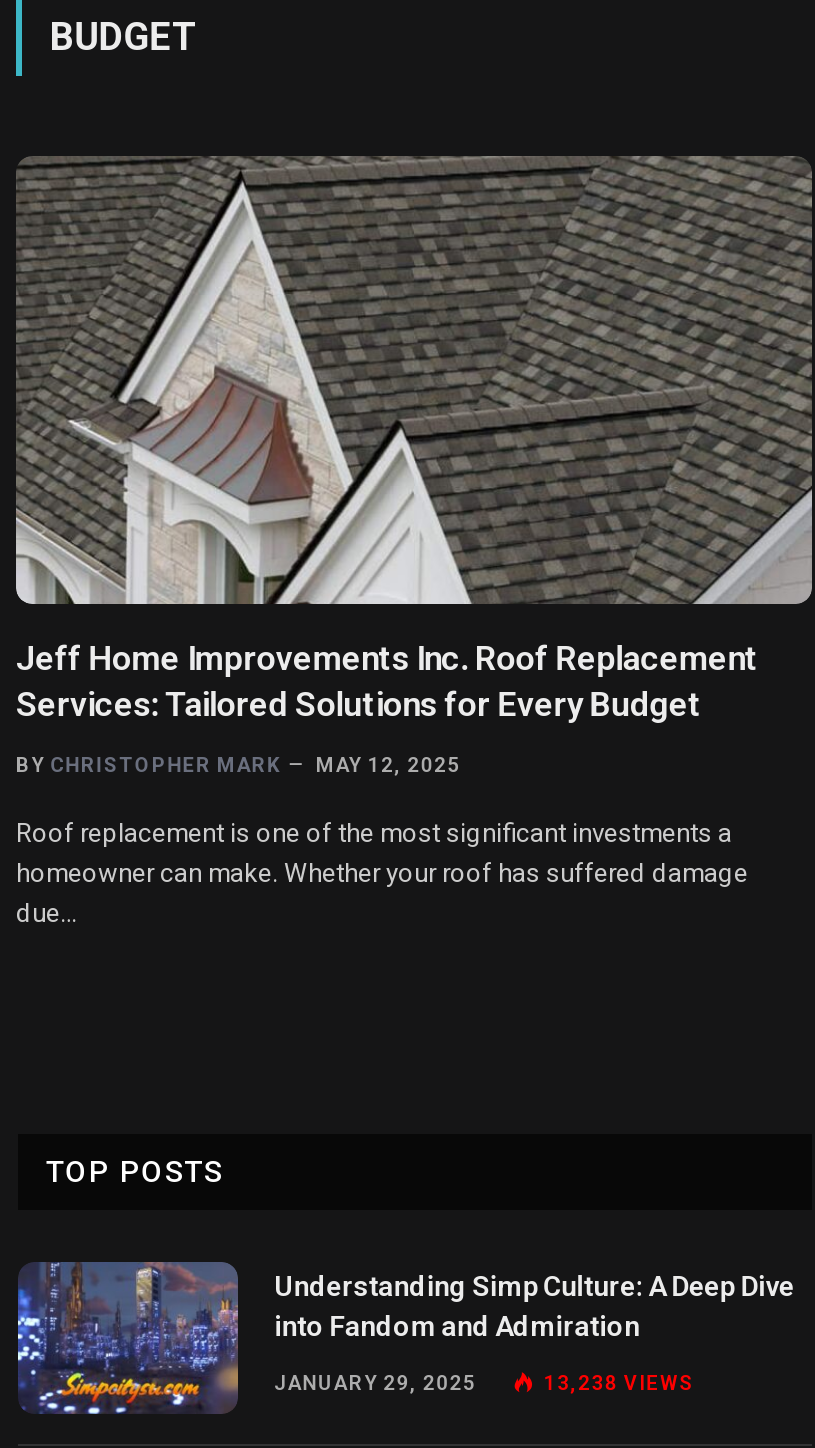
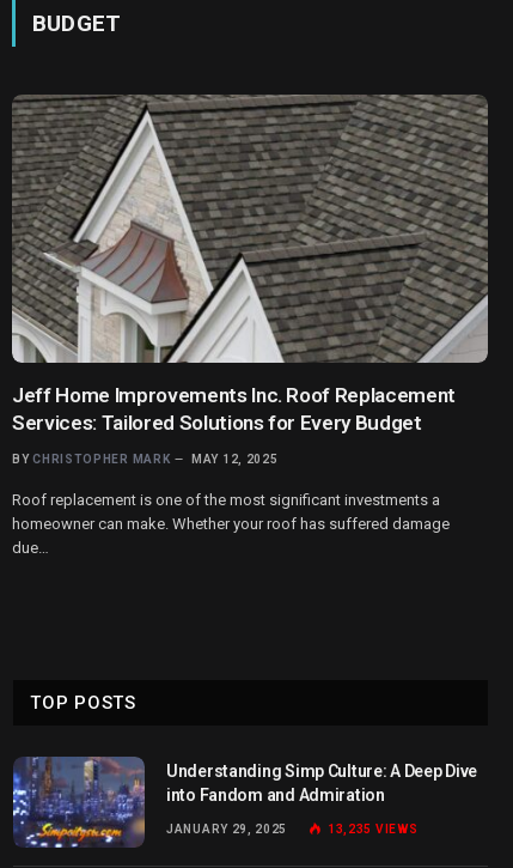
[544,1371,695,1393] 13,238 VIEWS -> [328,822,418,835] 13,235 VIEWS

